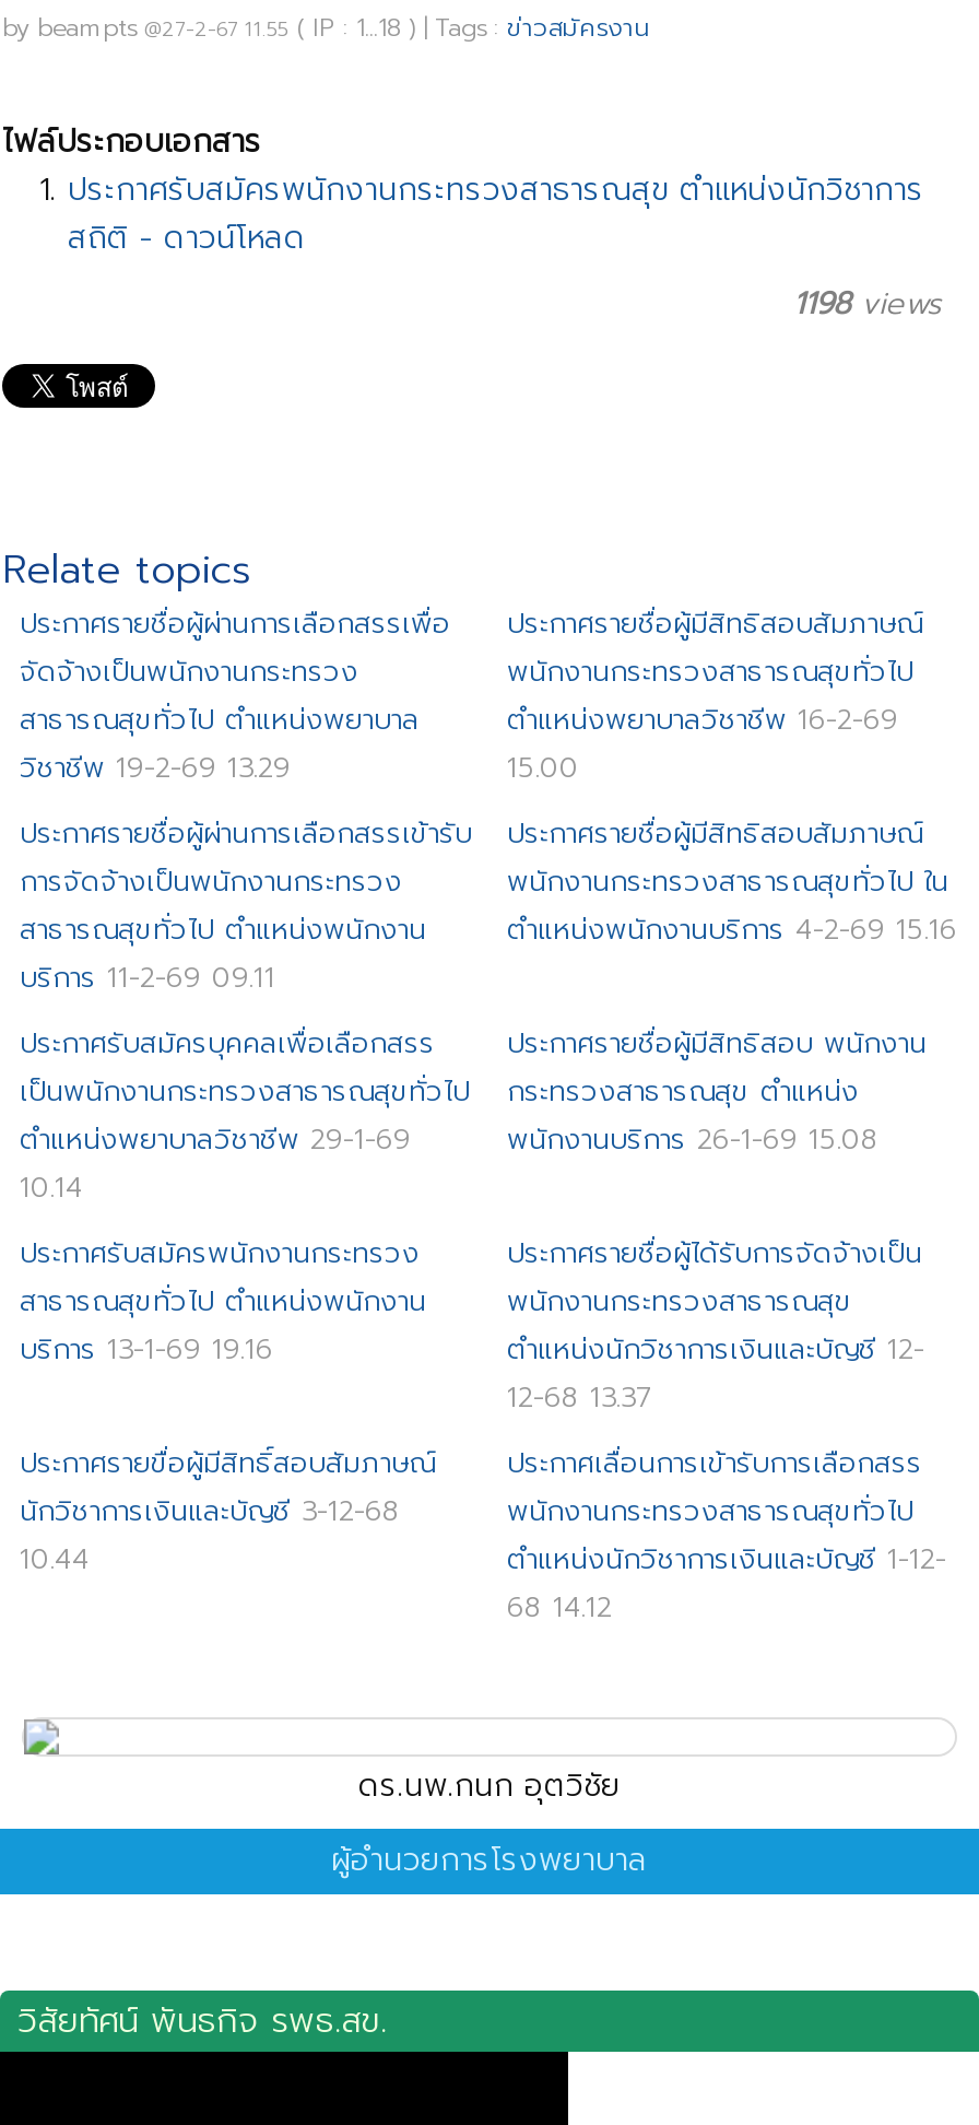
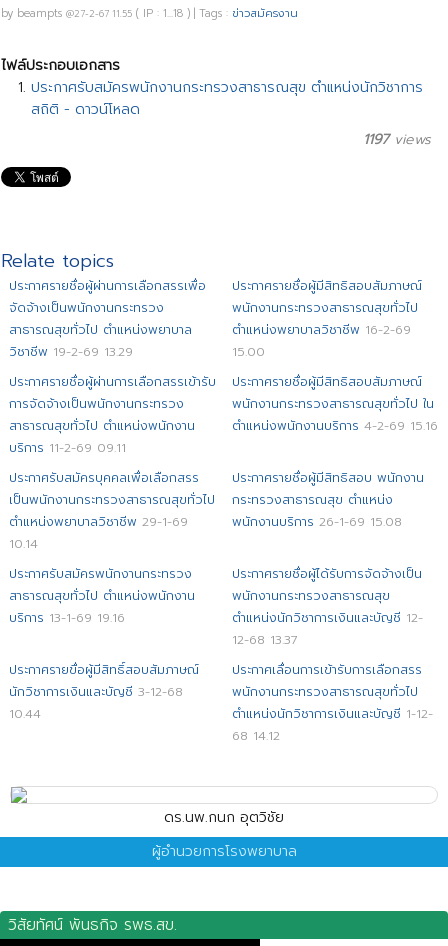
[793,281,942,327] 1198 views -> [363,129,431,150] 1197 views

